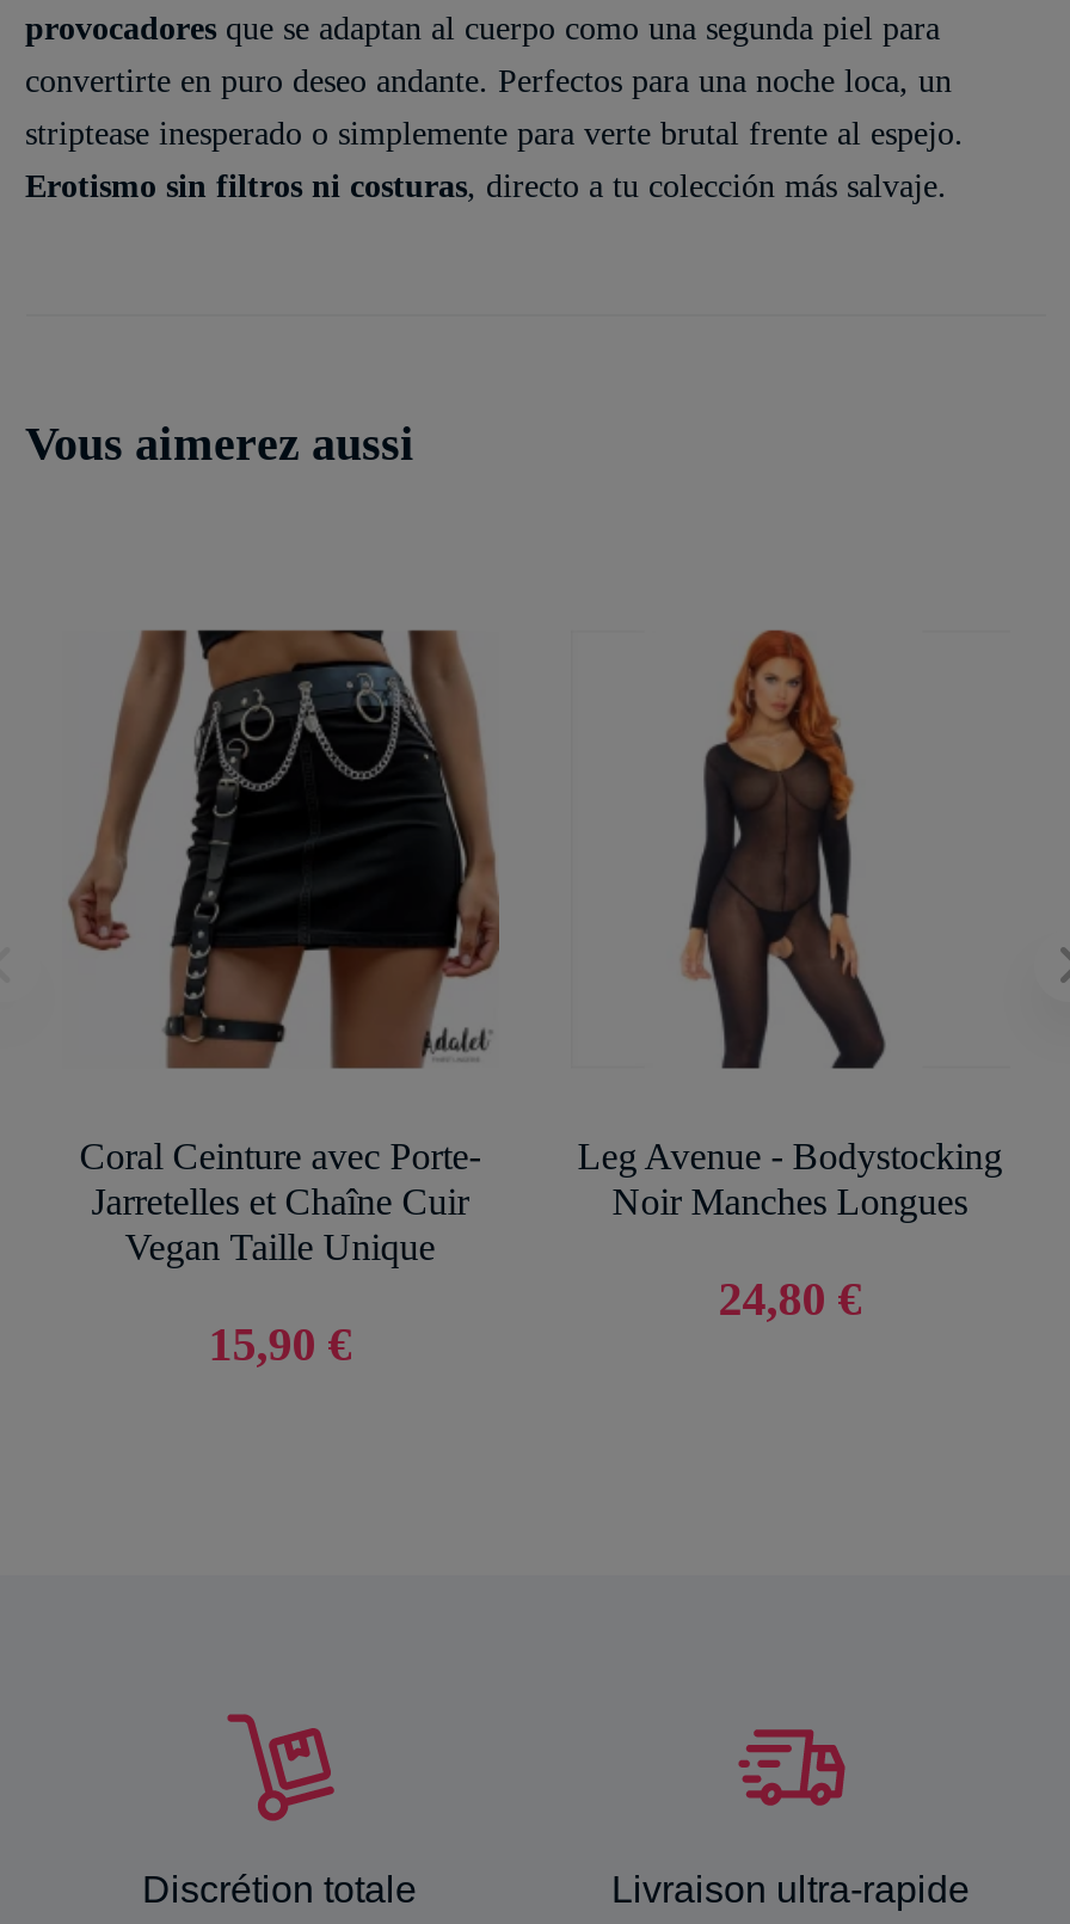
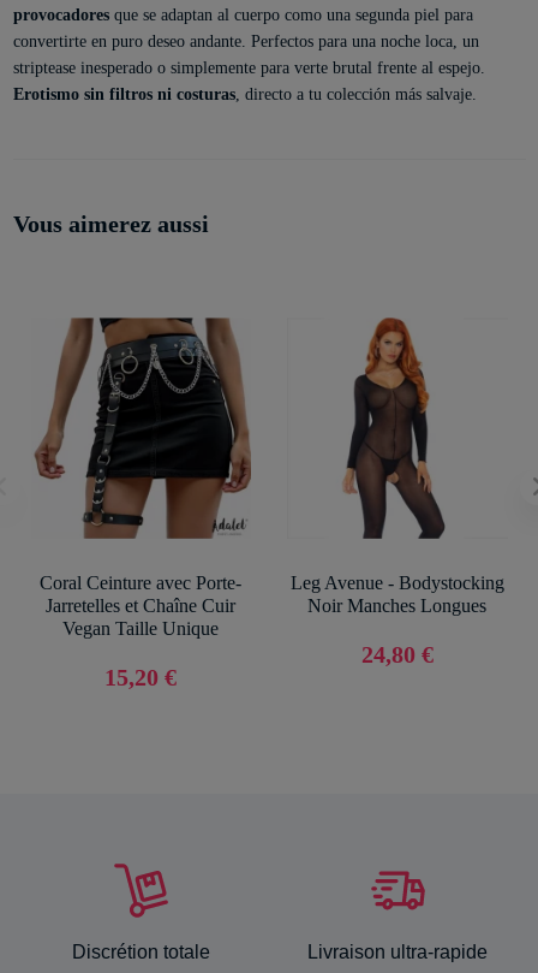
[208,1318,352,1371] 15,90 € -> [105,664,177,691] 15,20 €

